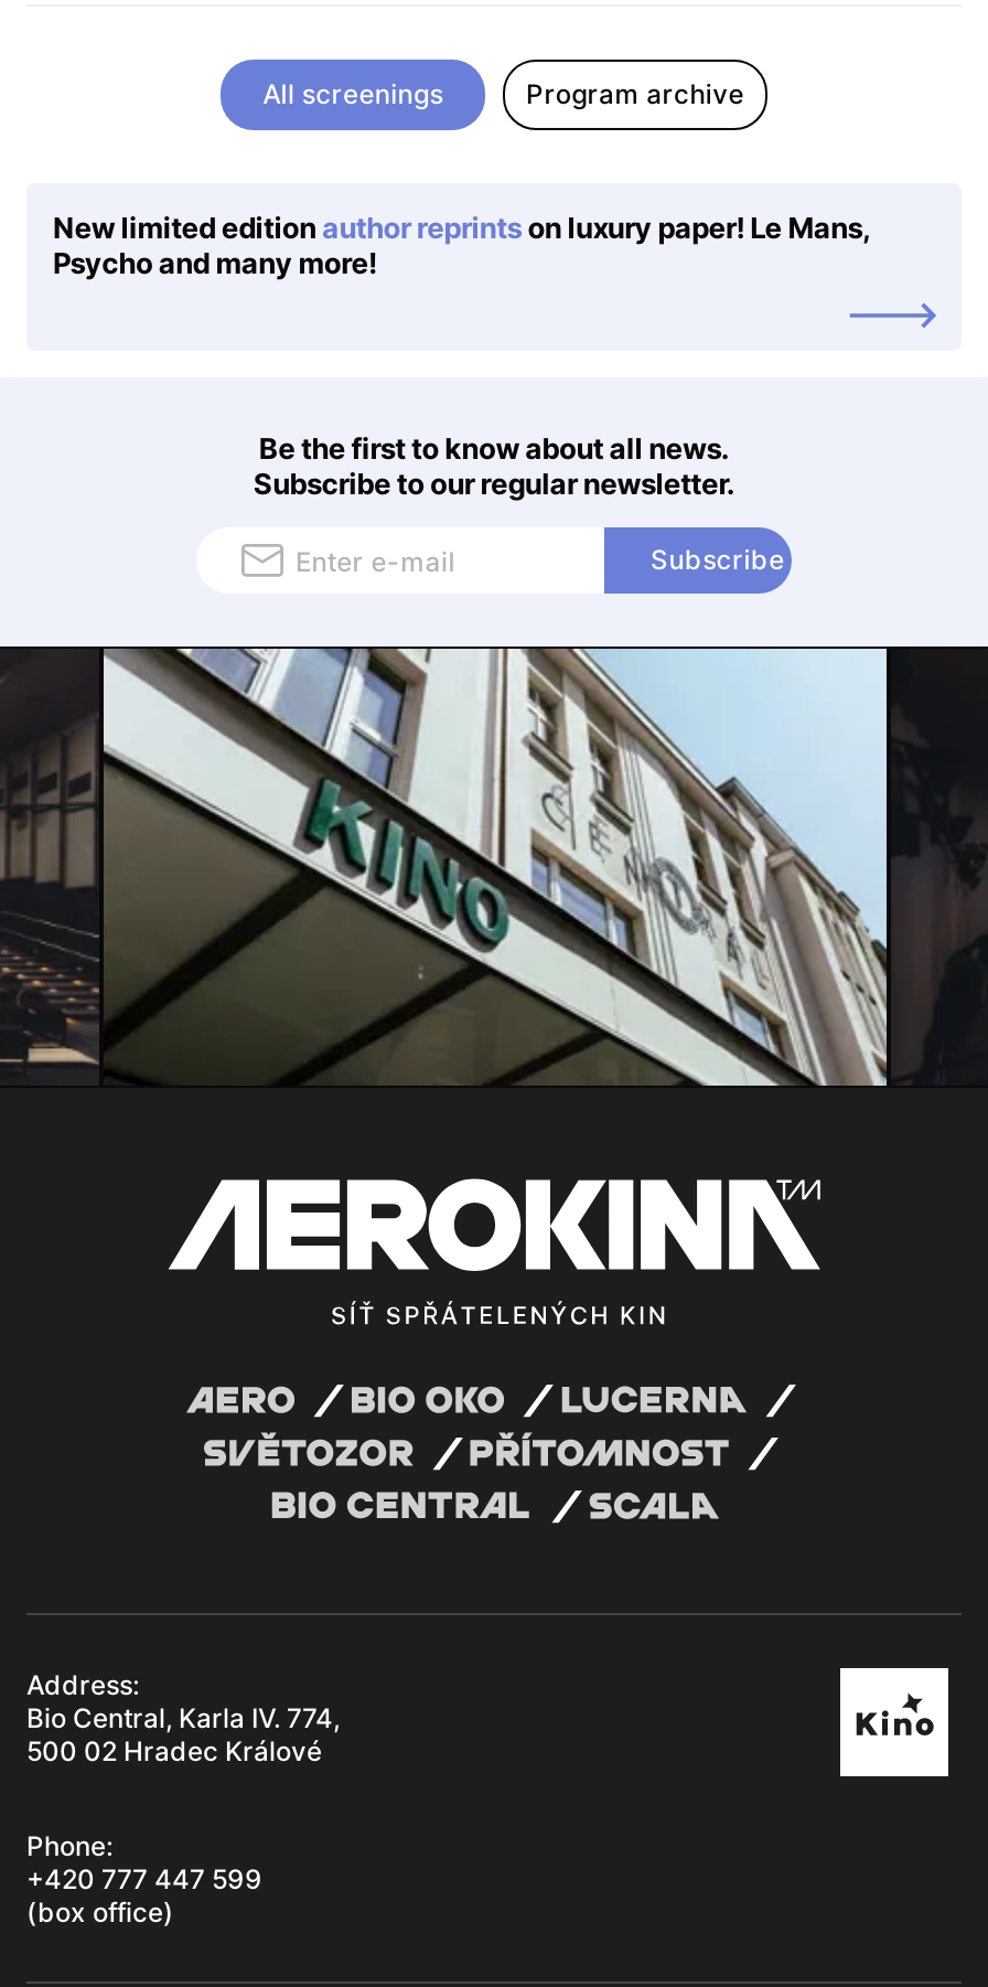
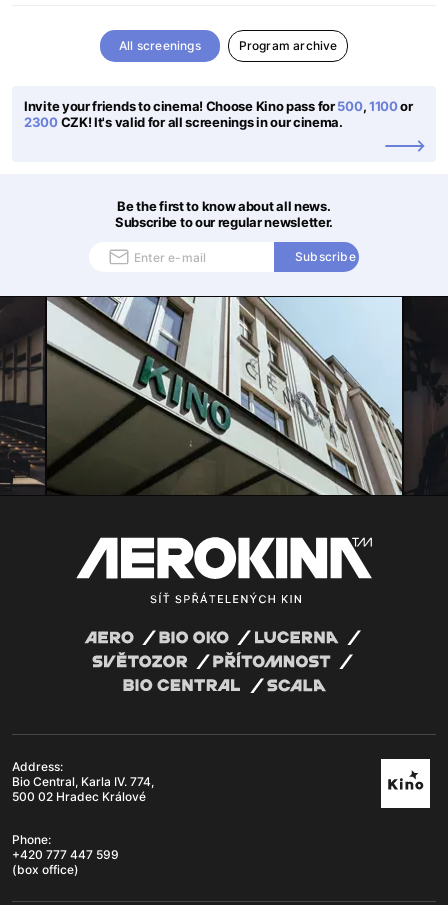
[53,210,870,280] New limited edition author reprints on luxury paper! Le Mans, | Psycho and many more! -> [24,98,413,130] Invite your friends to cinema! Choose Kino pass for 500, 1100 or | 2300 CZK! It's valid for all screenings in our cinema.

